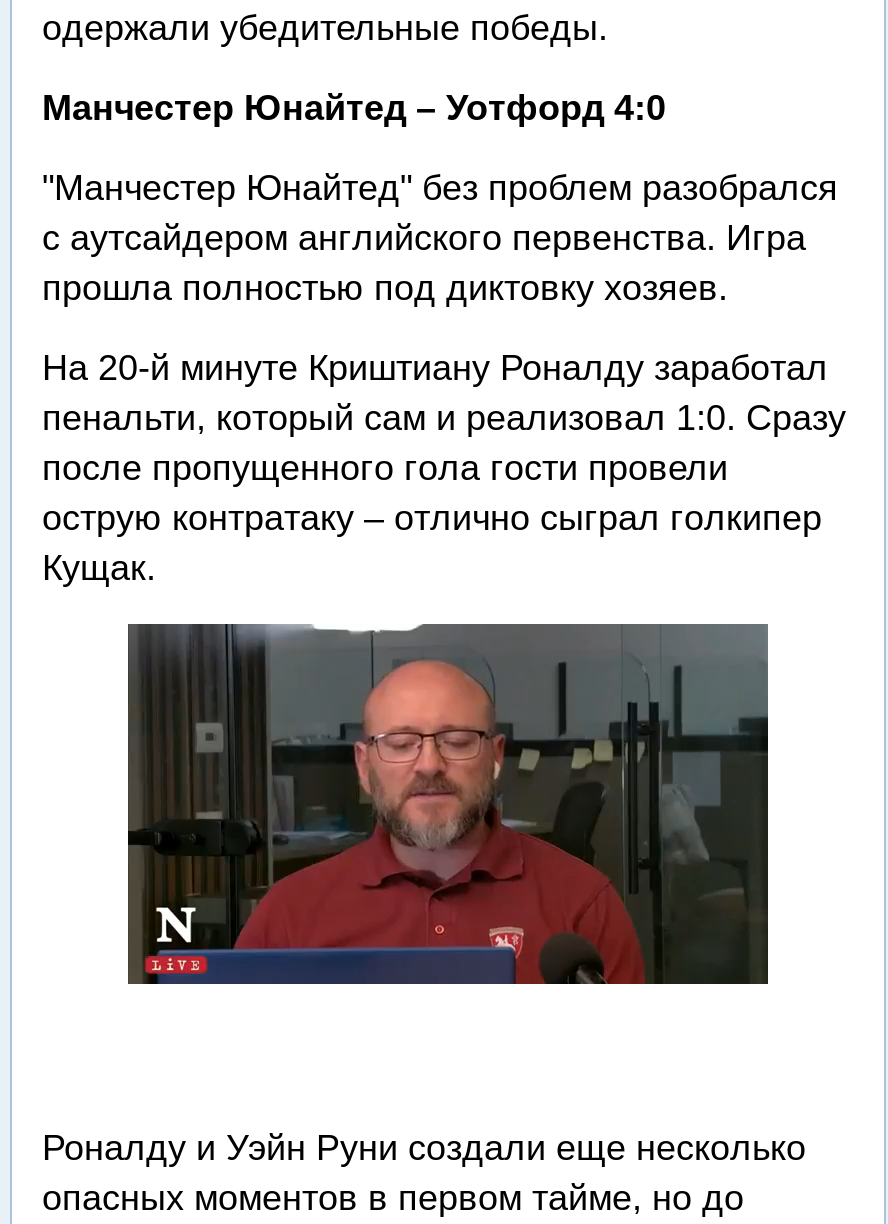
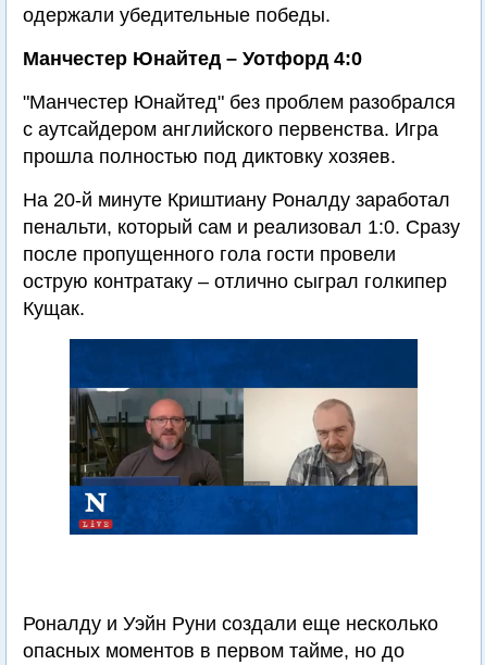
[128,622,770,986] [image] -> [70,338,419,536] [image]

